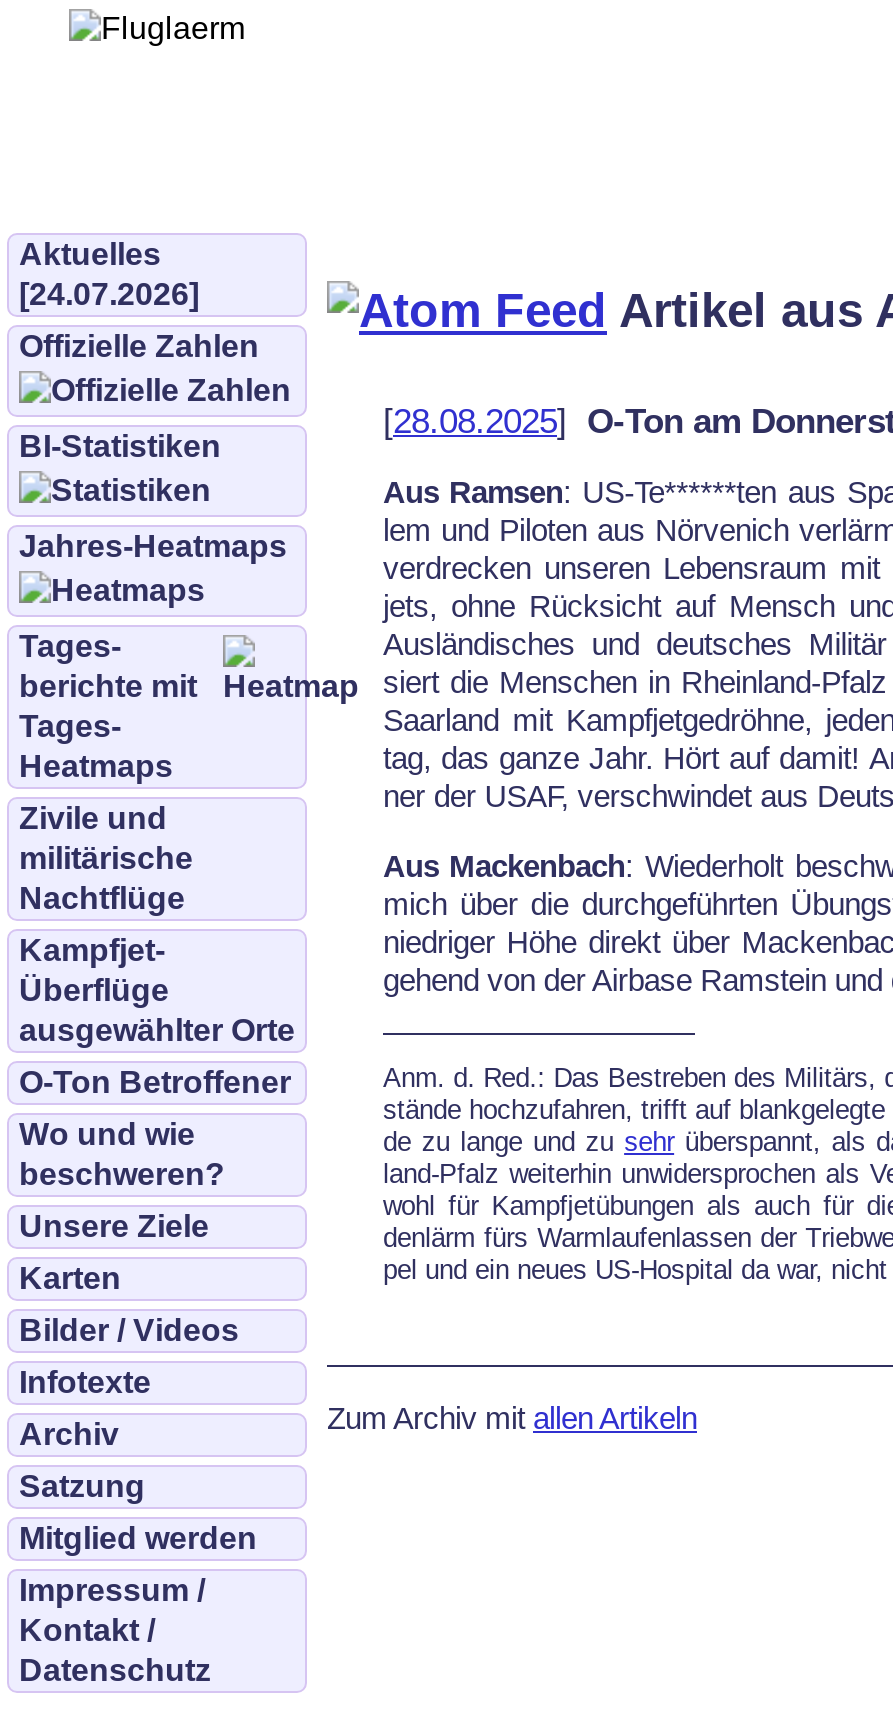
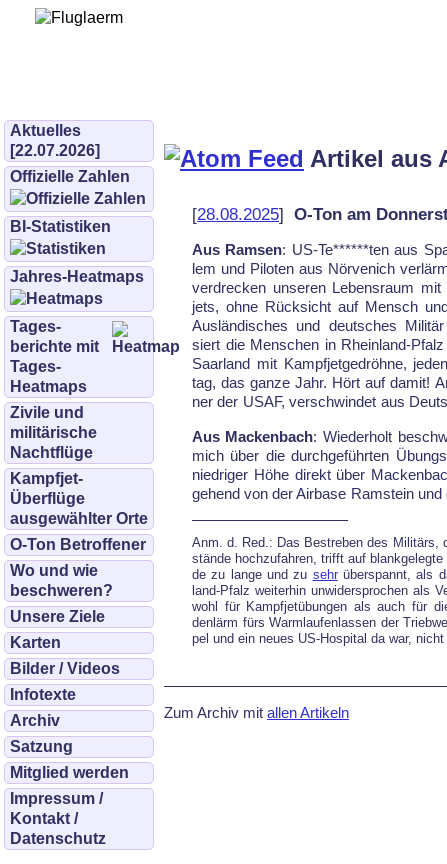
[19,277,199,311] [24.07.2026] -> [10,142,100,159] [22.07.2026]

